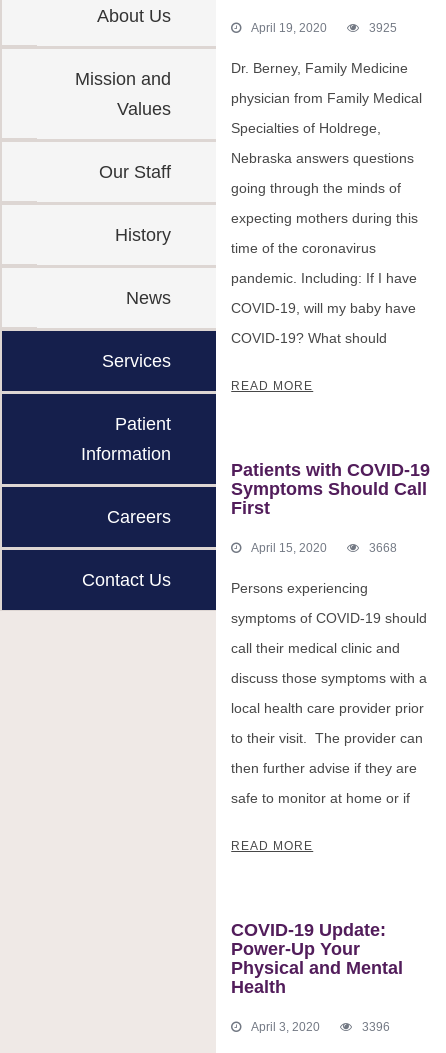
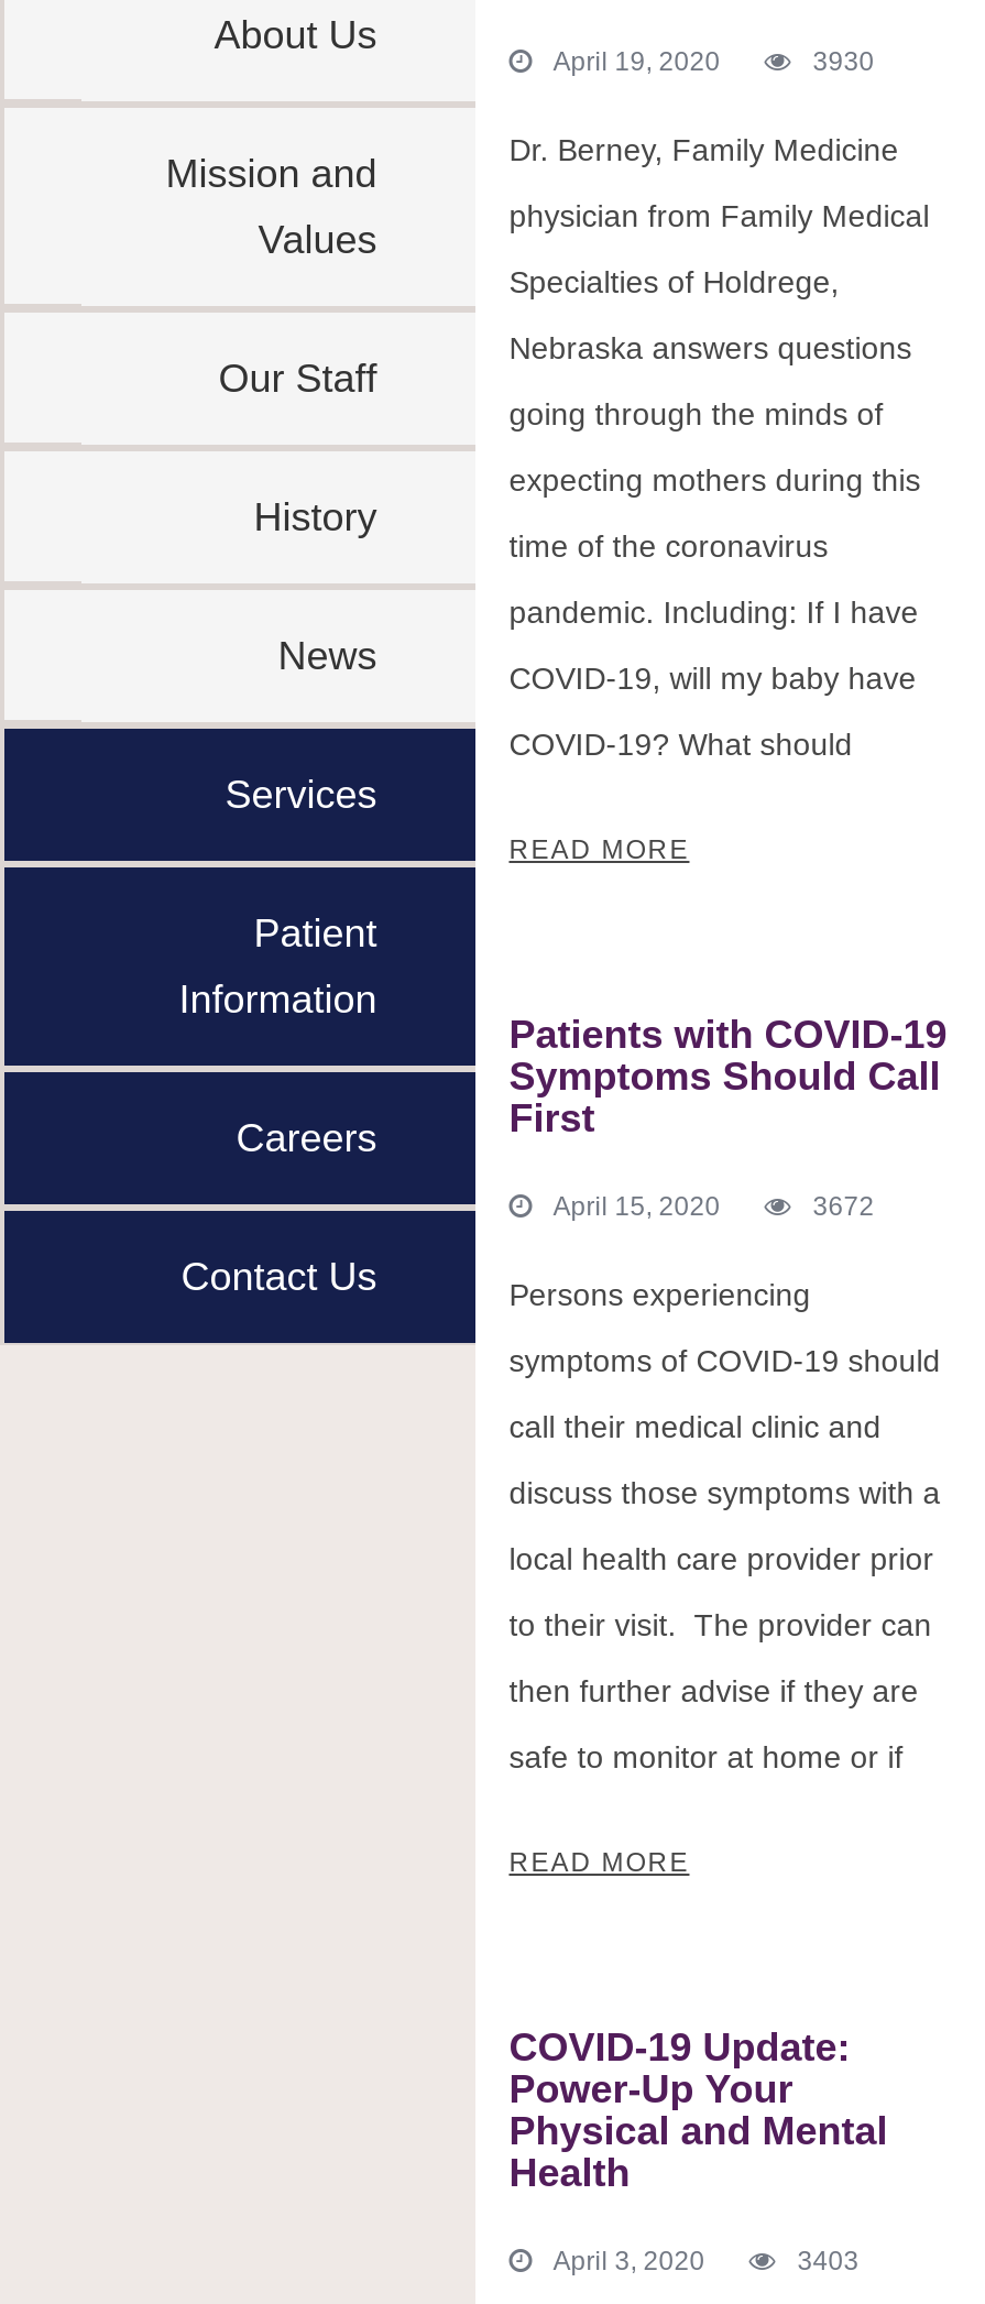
[369,21,397,35] 3925 -> [813,46,874,77] 3930
[369,541,397,555] 3668 -> [813,1191,874,1222] 3672
[362,1020,390,1034] 3396 -> [797,2246,859,2276] 3403

